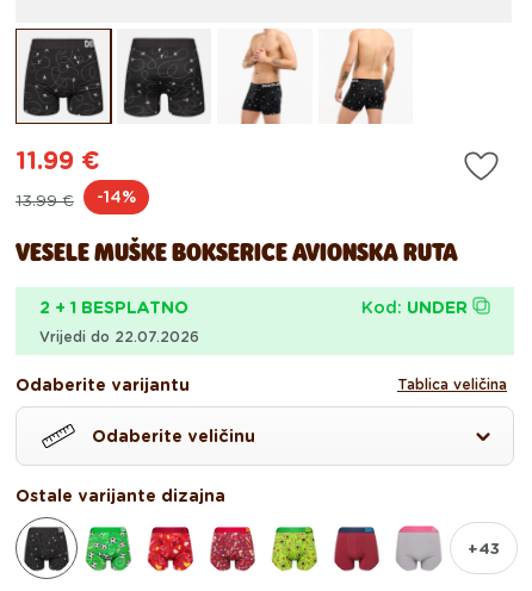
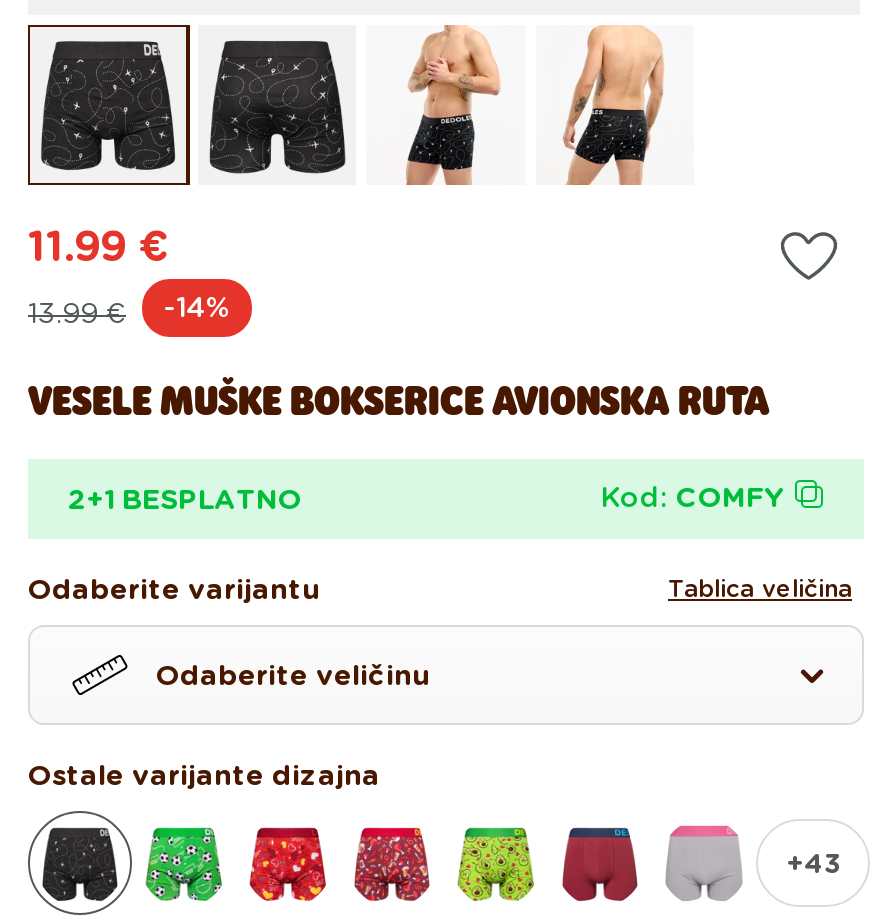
[39,297,468,345] 2 + 1 BESPLATNO | Kod: UNDER | Vrijedi do 22.07.2026 -> [68,481,786,514] 2+1 BESPLATNO | Kod: COMFY

